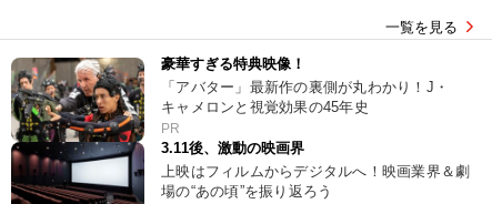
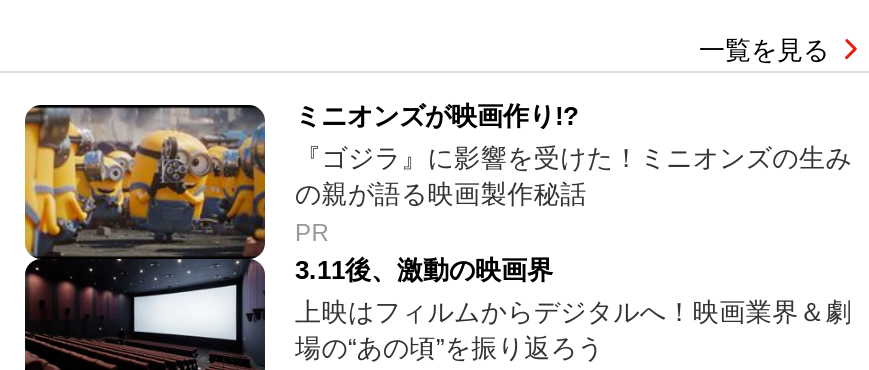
[10,55,449,143] [image] | 豪華すぎる特典映像！ | 「アバター」最新作の裏側が丸わかり！J・ | キャメロンと視覚効果の45年史 -> [23,101,852,260] [image] | ミニオンズが映画作り!? | 『ゴジラ』に影響を受けた！ミニオンズの生み | の親が語る映画製作秘話

